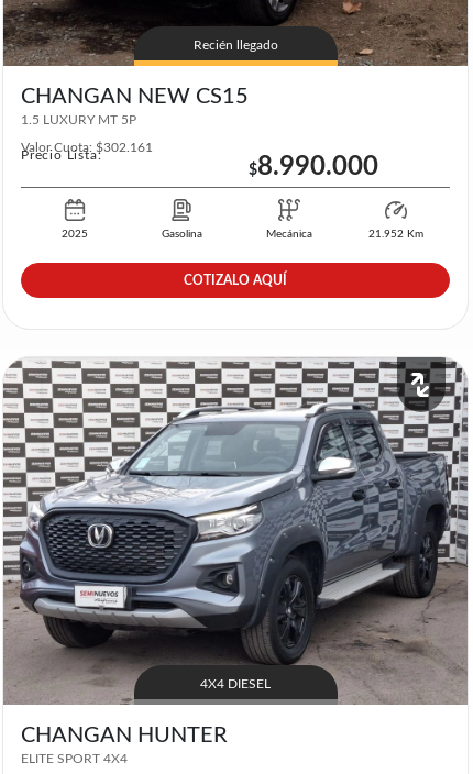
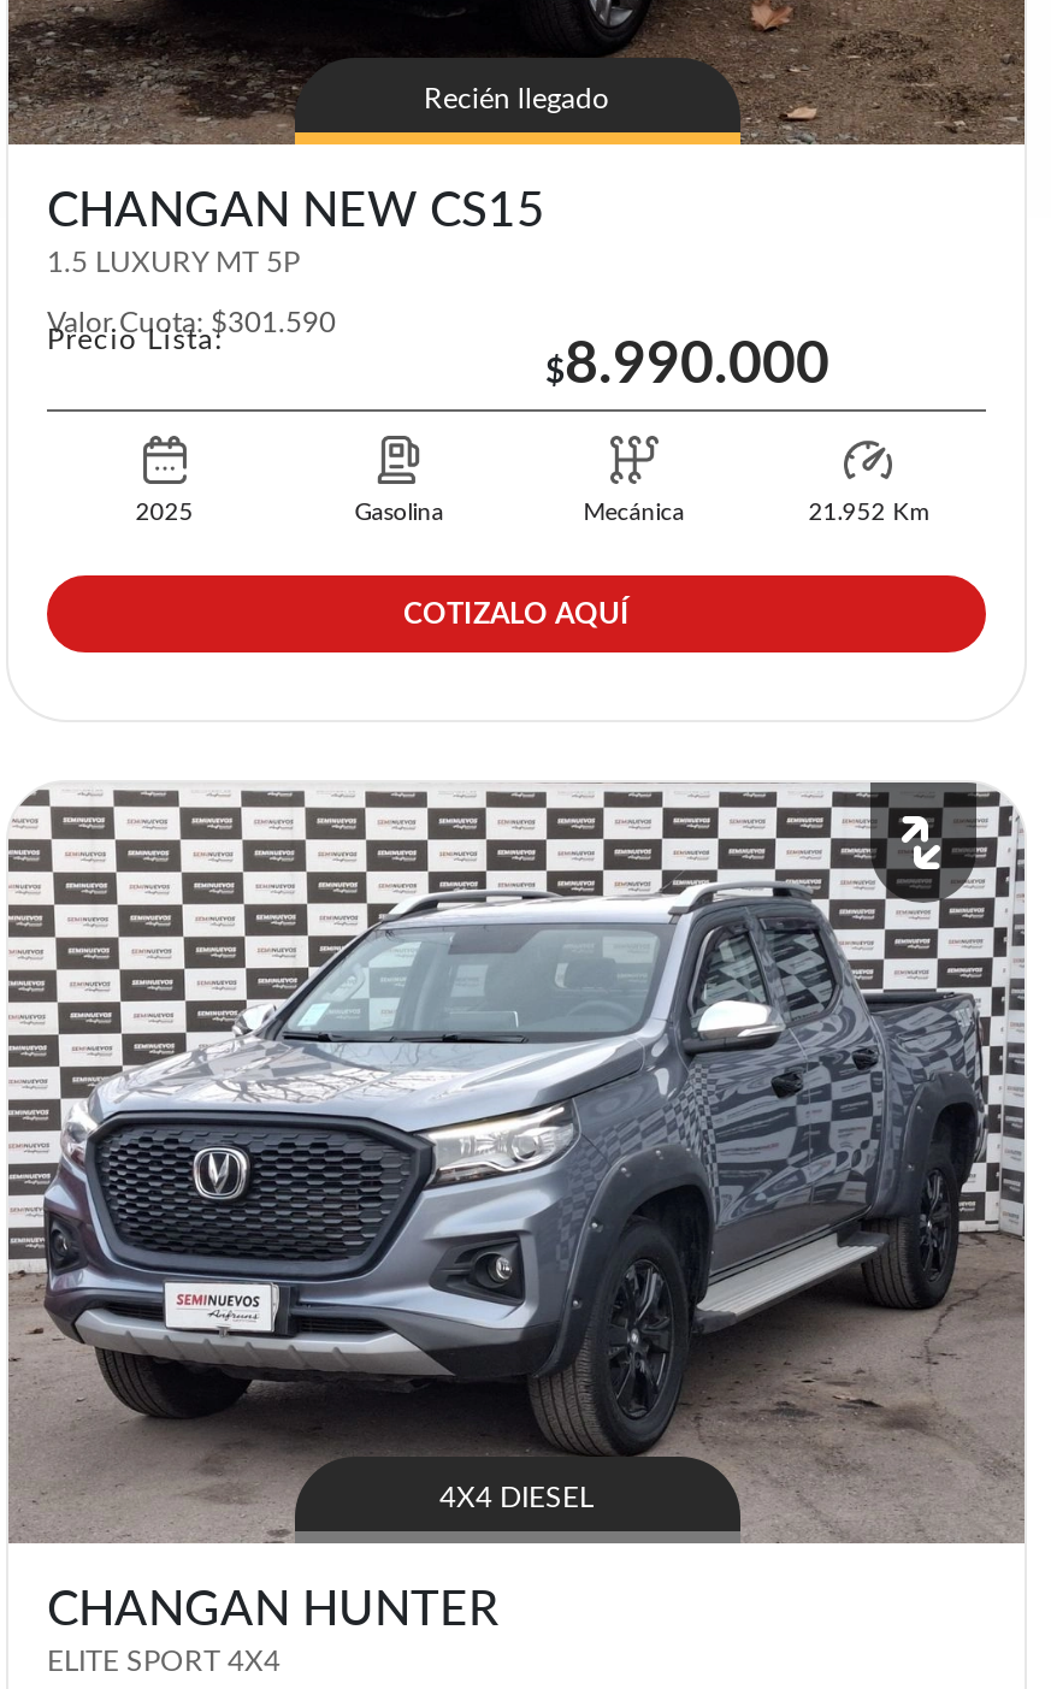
[21,140,153,154] Valor Cuota: $302.161 -> [47,307,336,336] Valor Cuota: $301.590

